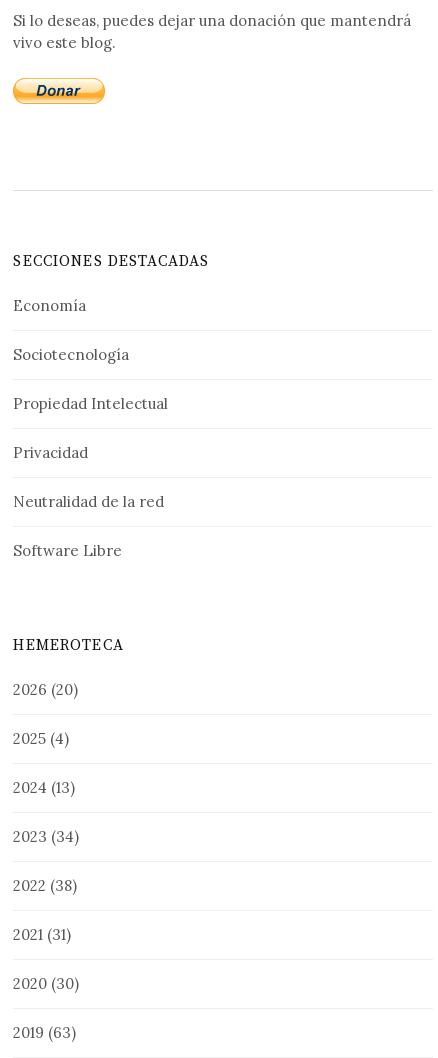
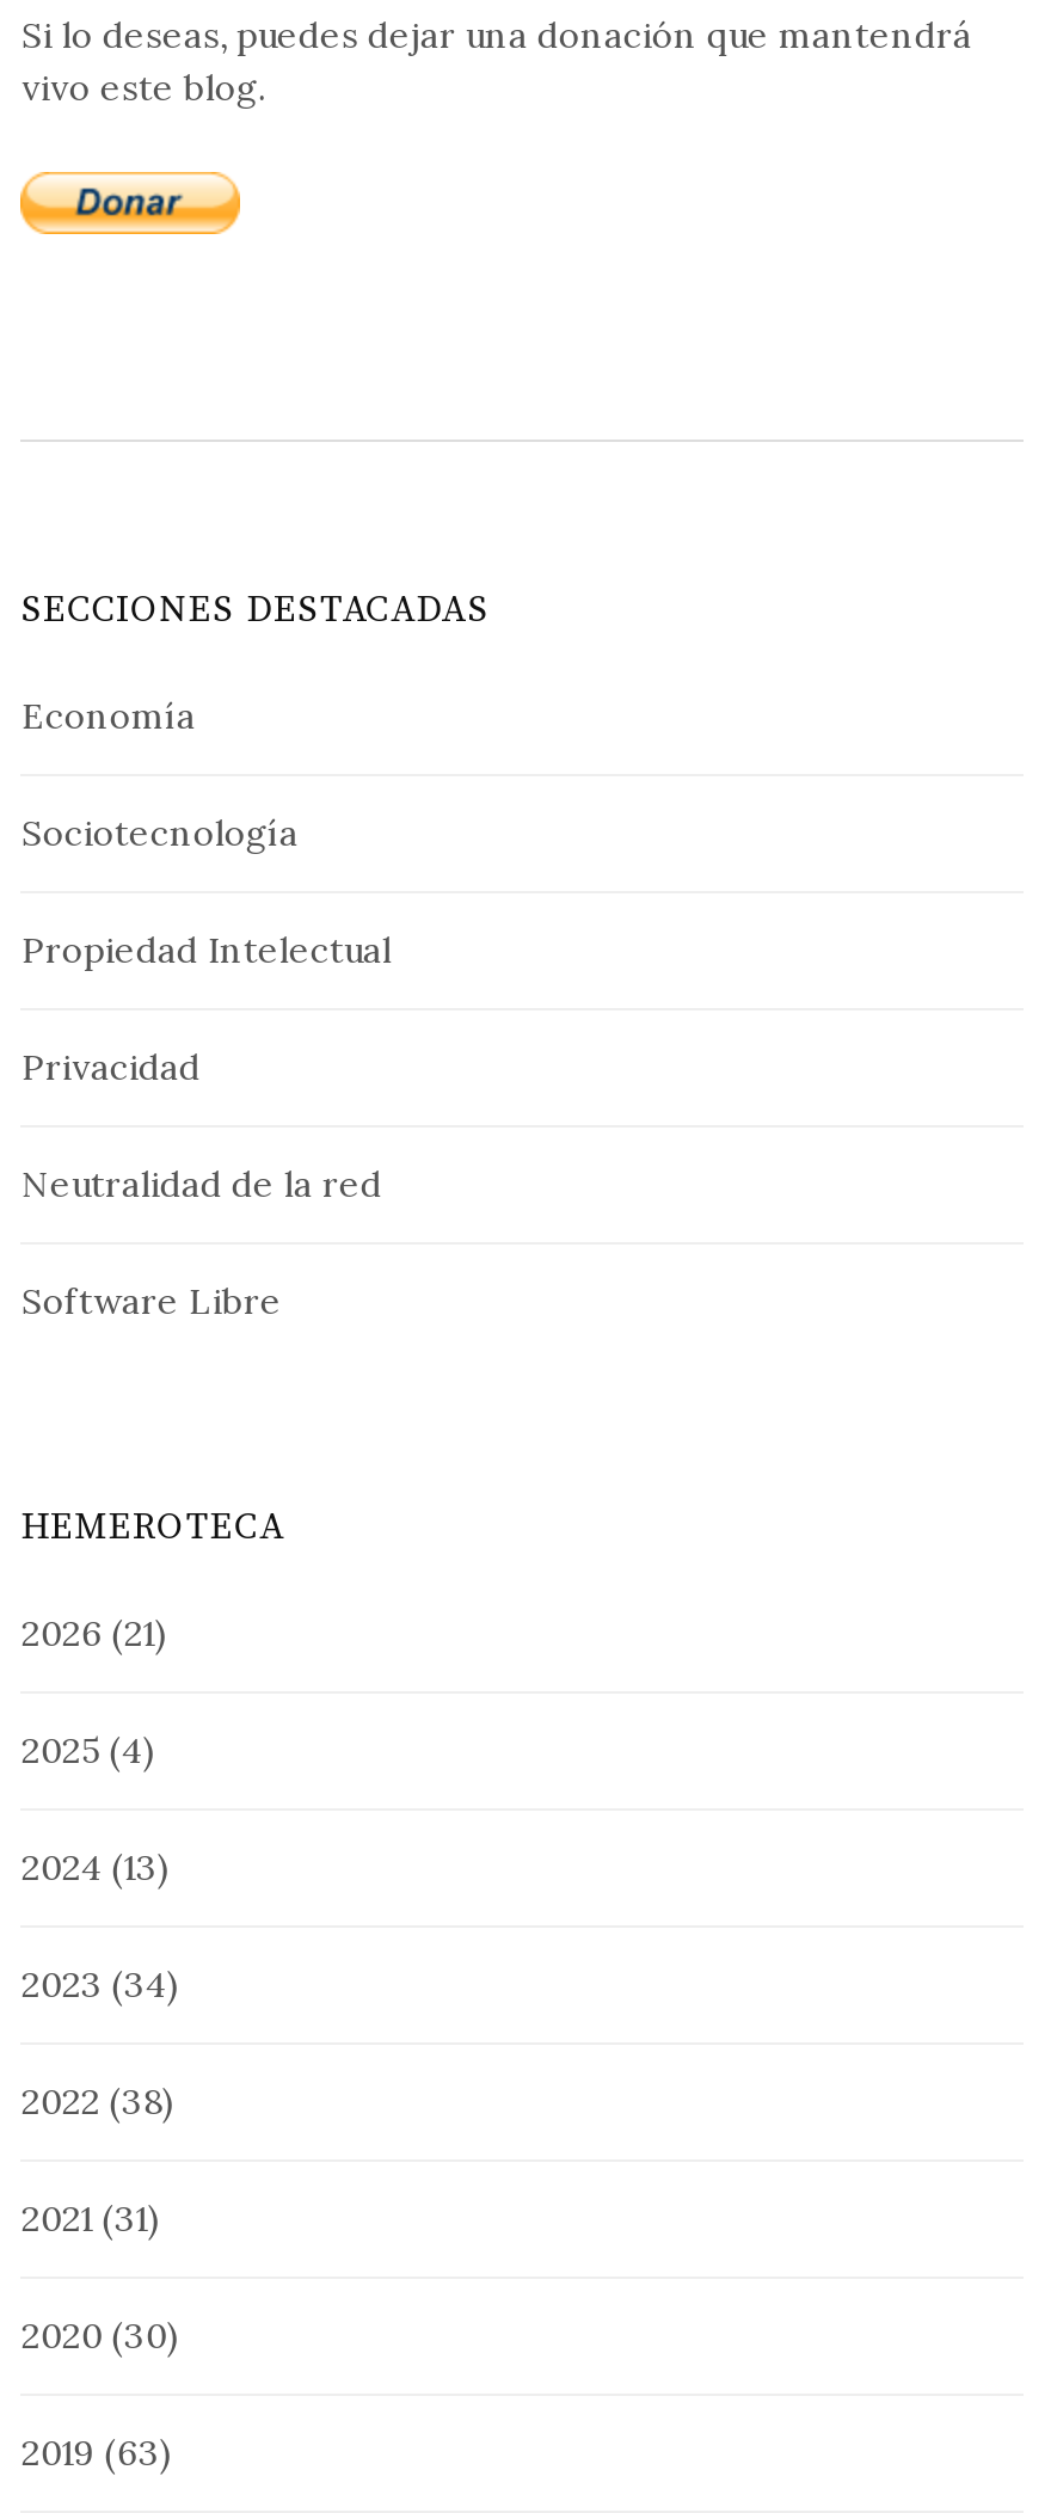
[13,680,78,699] 2026 (20) -> [21,1609,167,1654] 2026 (21)

